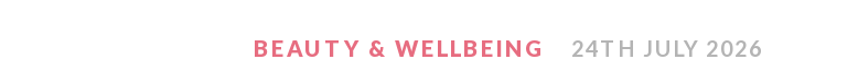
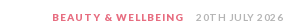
[254,34,763,60] BEAUTY & WELLBEING 24TH JULY 2026 -> [52,10,283,22] BEAUTY & WELLBEING 20TH JULY 2026

